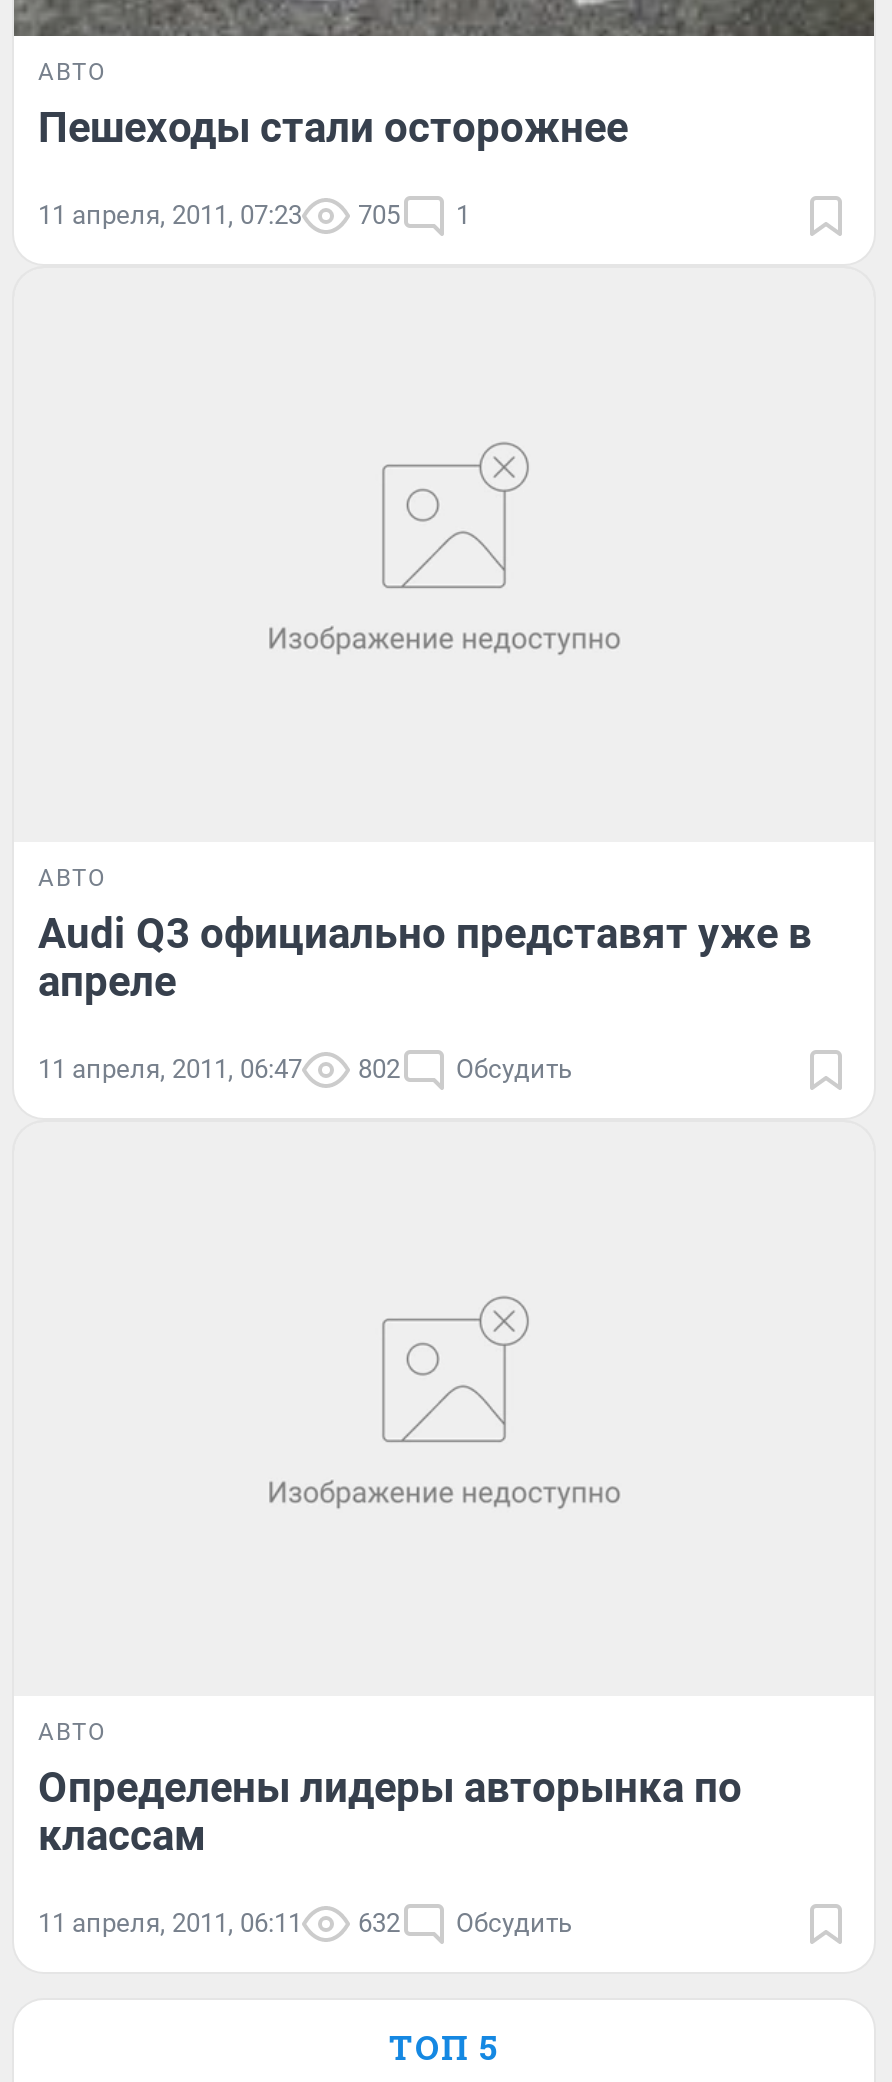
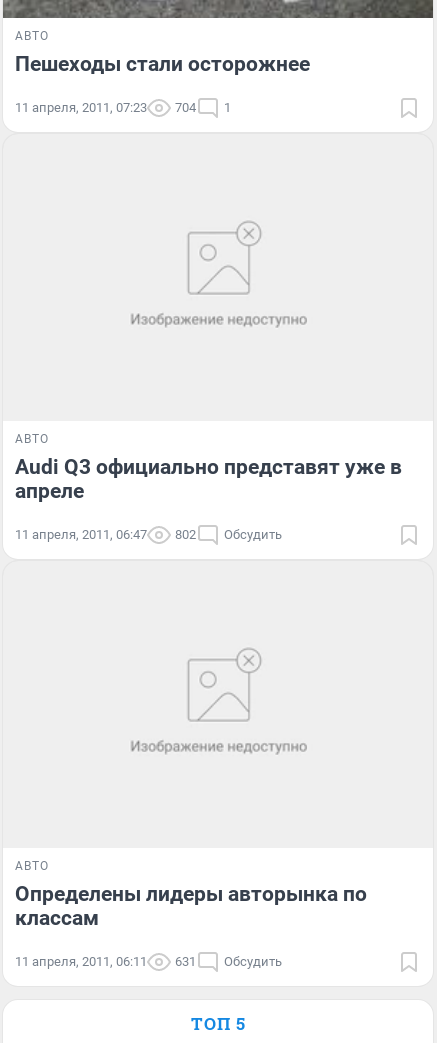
[38,200,470,230] 11 апреля, 2011, 07:23 705 1 -> [15,100,231,115] 11 апреля, 2011, 07:23 704 1
[38,1907,572,1937] 11 апреля, 2011, 06:11 632 Обсудить -> [15,954,282,969] 11 апреля, 2011, 06:11 631 Обсудить

